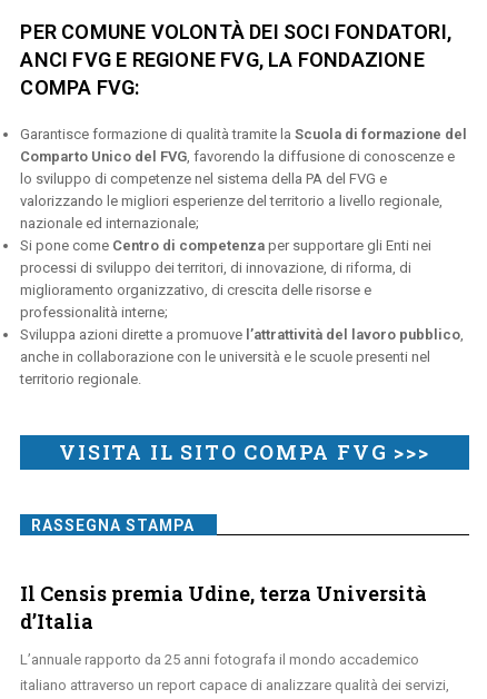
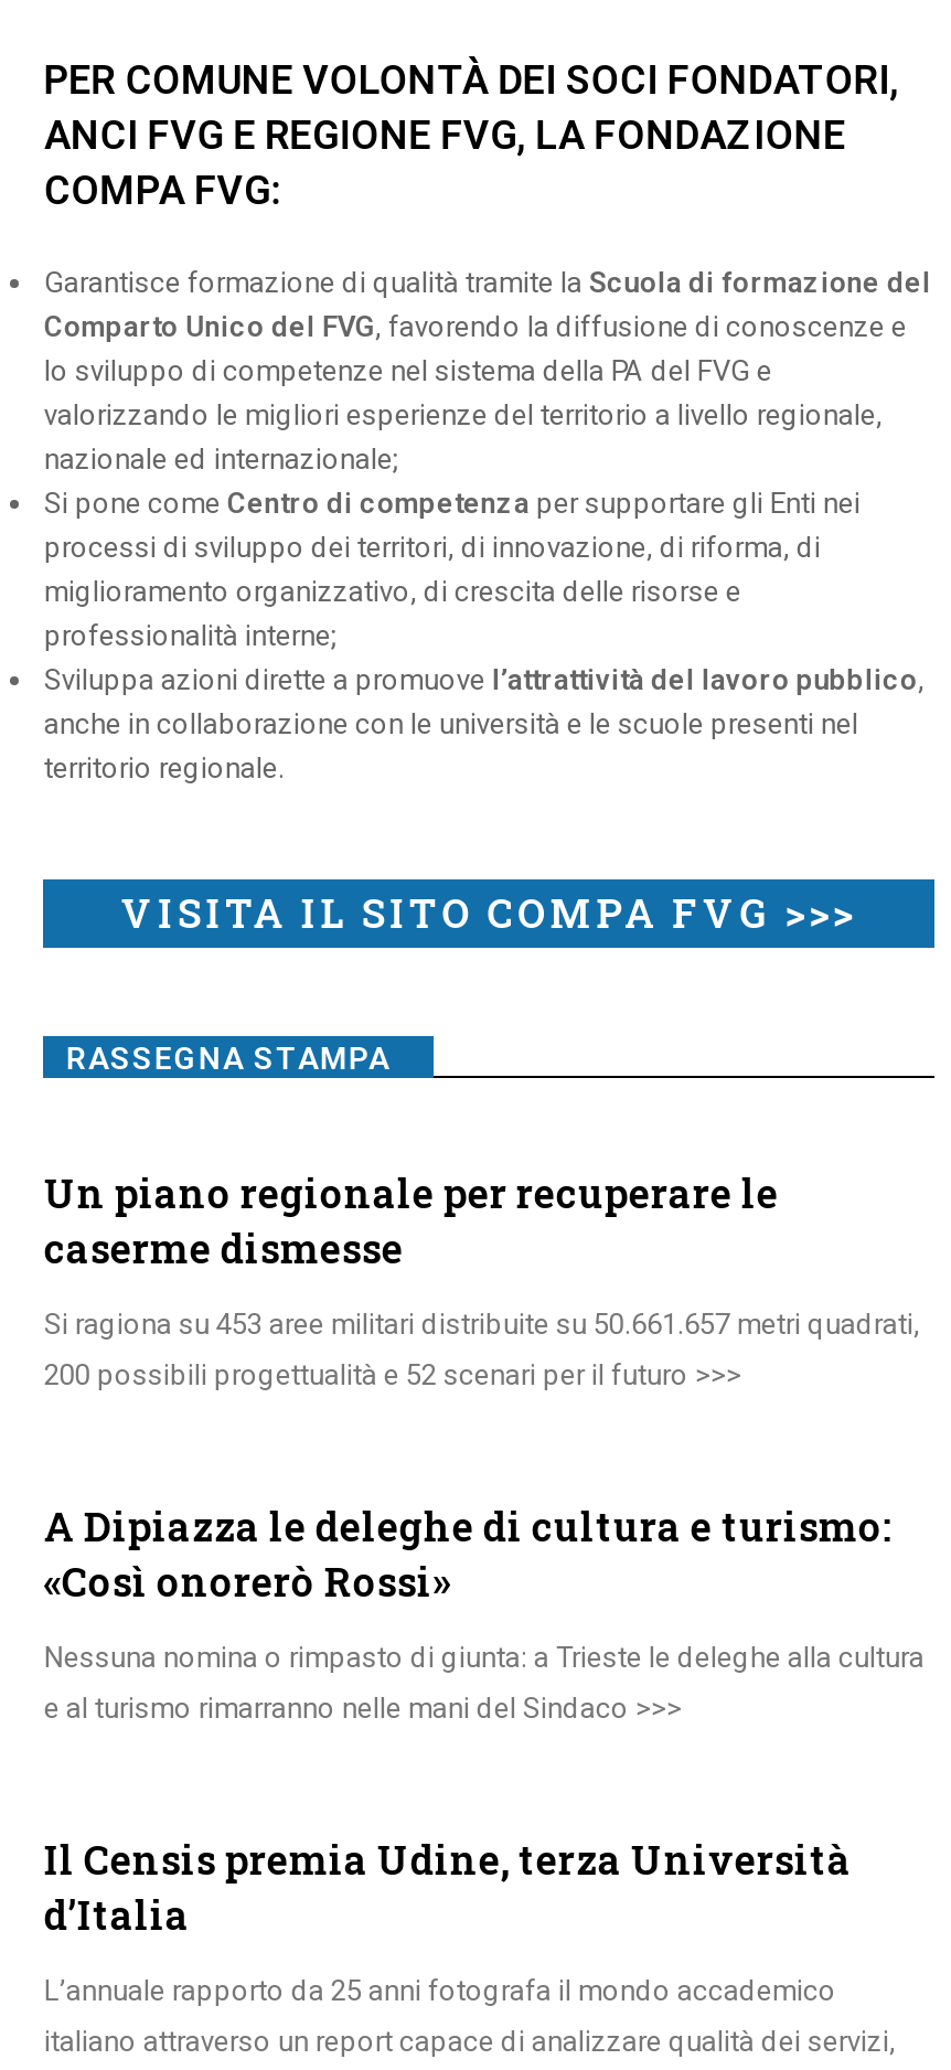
none -> [44,1168,924,1726] Un piano regionale per recuperare le | caserme dismesse | Si ragiona su 453 aree militari distribuite su 50.661.657 metri quadrati, | 200 possibili progettualità e 52 scenari per il futuro | A Dipiazza le deleghe di cultura e turismo: | «Così onorerò Rossi» | Nessuna nomina o rimpasto di giunta: a Trieste le deleghe alla cultura | e al turismo rimarranno nelle mani del Sindaco

